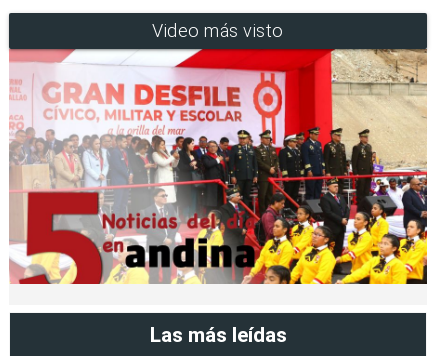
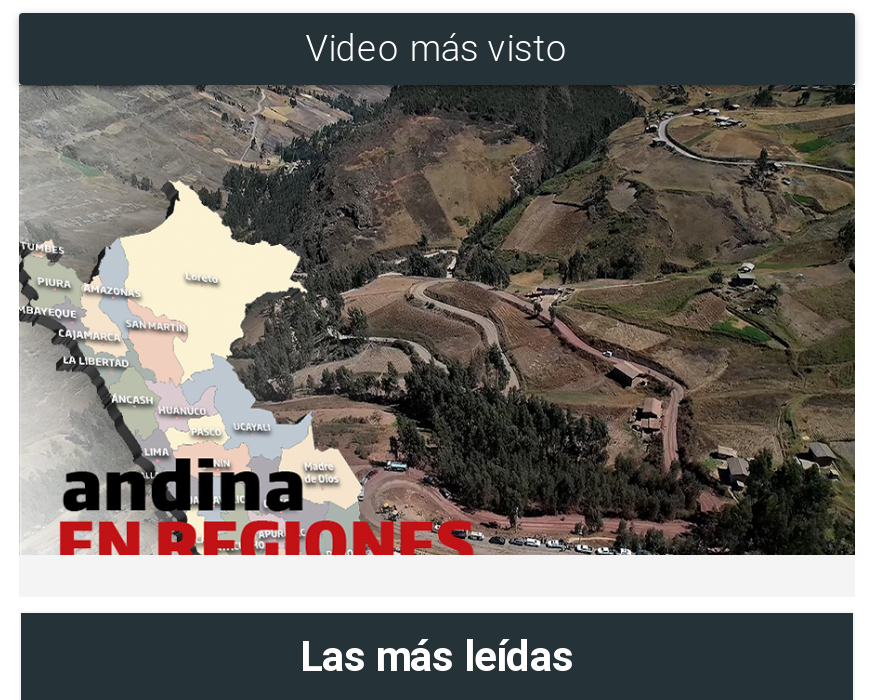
[9,48,428,285] [image] -> [17,85,857,557] [image]

